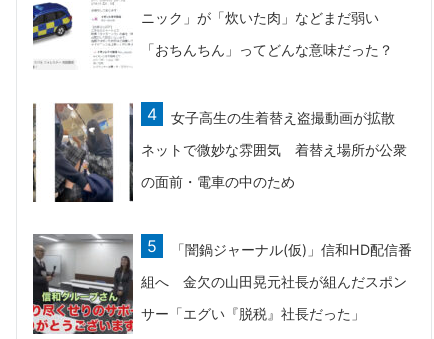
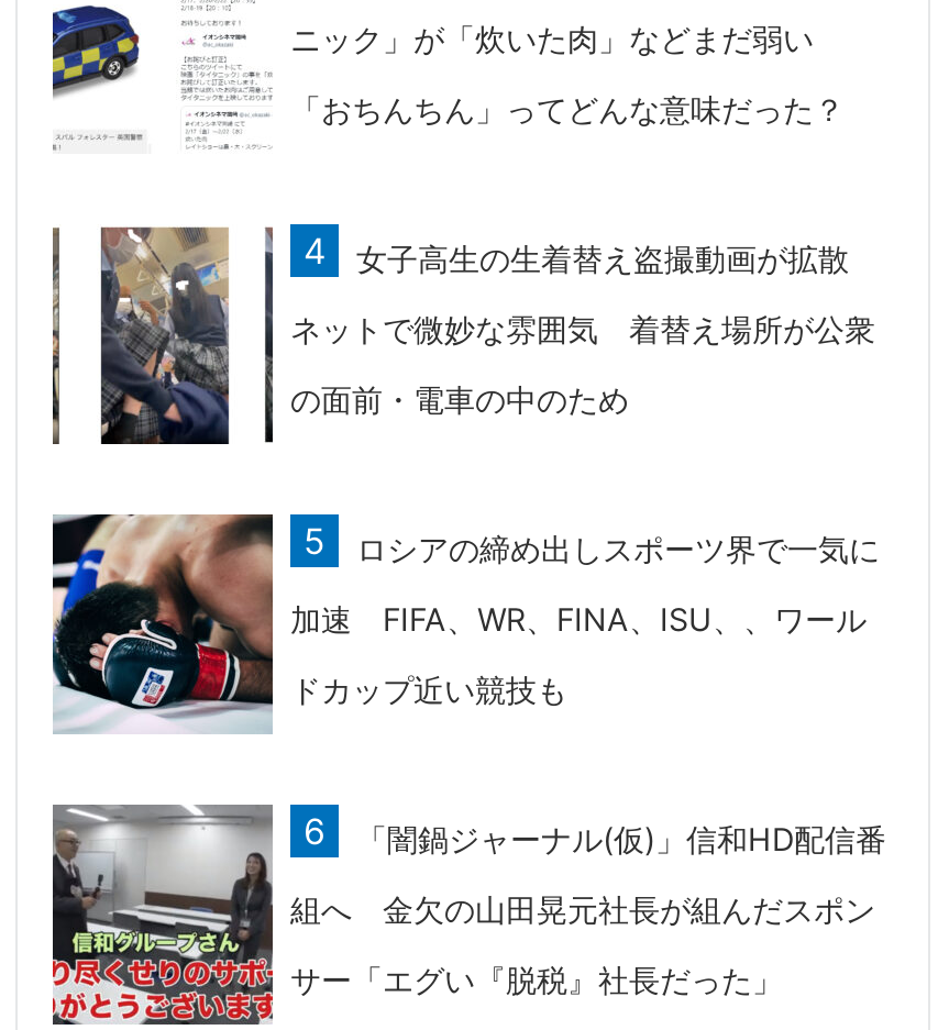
none -> [53,514,880,734] [image] | ロシアの締め出しスポーツ界で一気に | 加速 FIFA、WR、FINA、ISU、、ワール | ドカップ近い競技も

